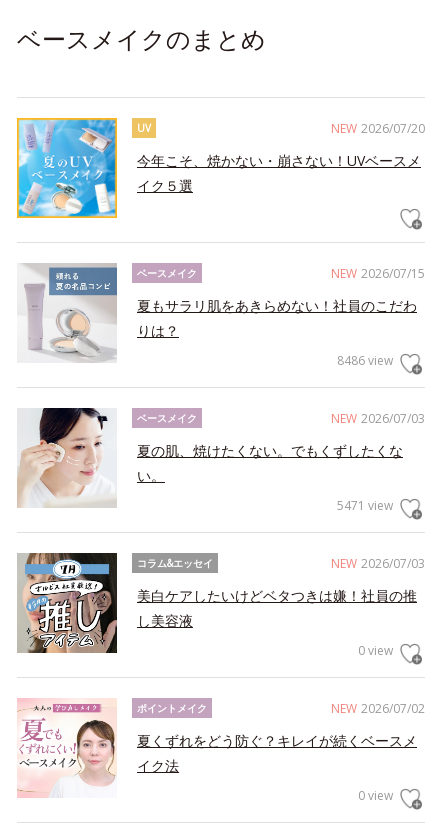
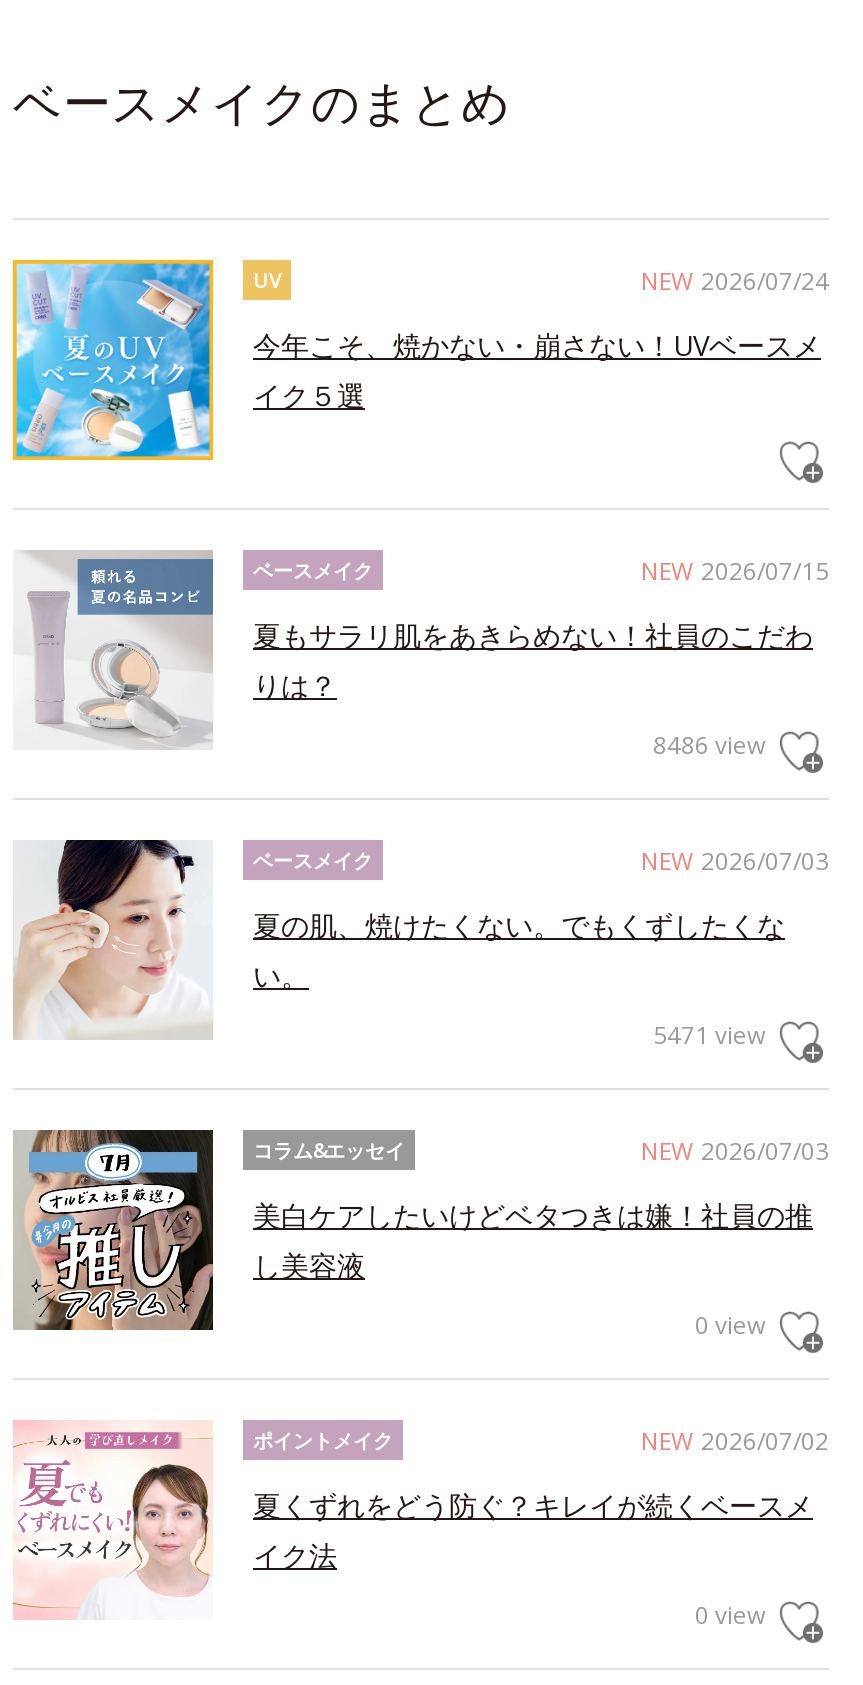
[331,120,425,137] NEW 2026/07/20 -> [641,264,829,298] NEW 2026/07/24

